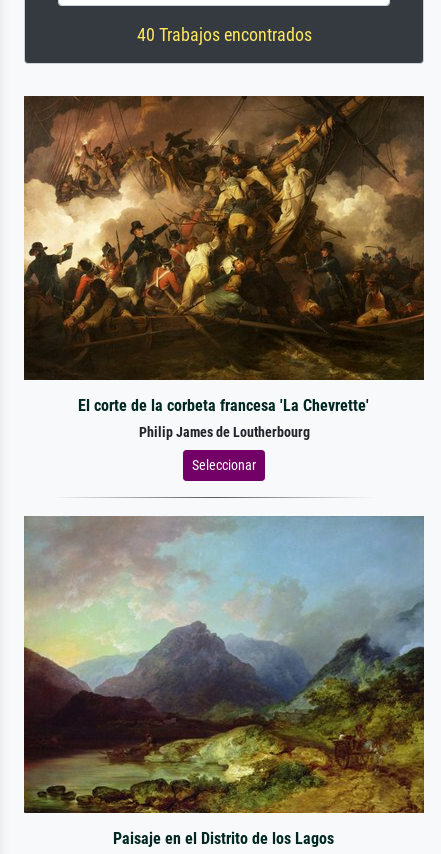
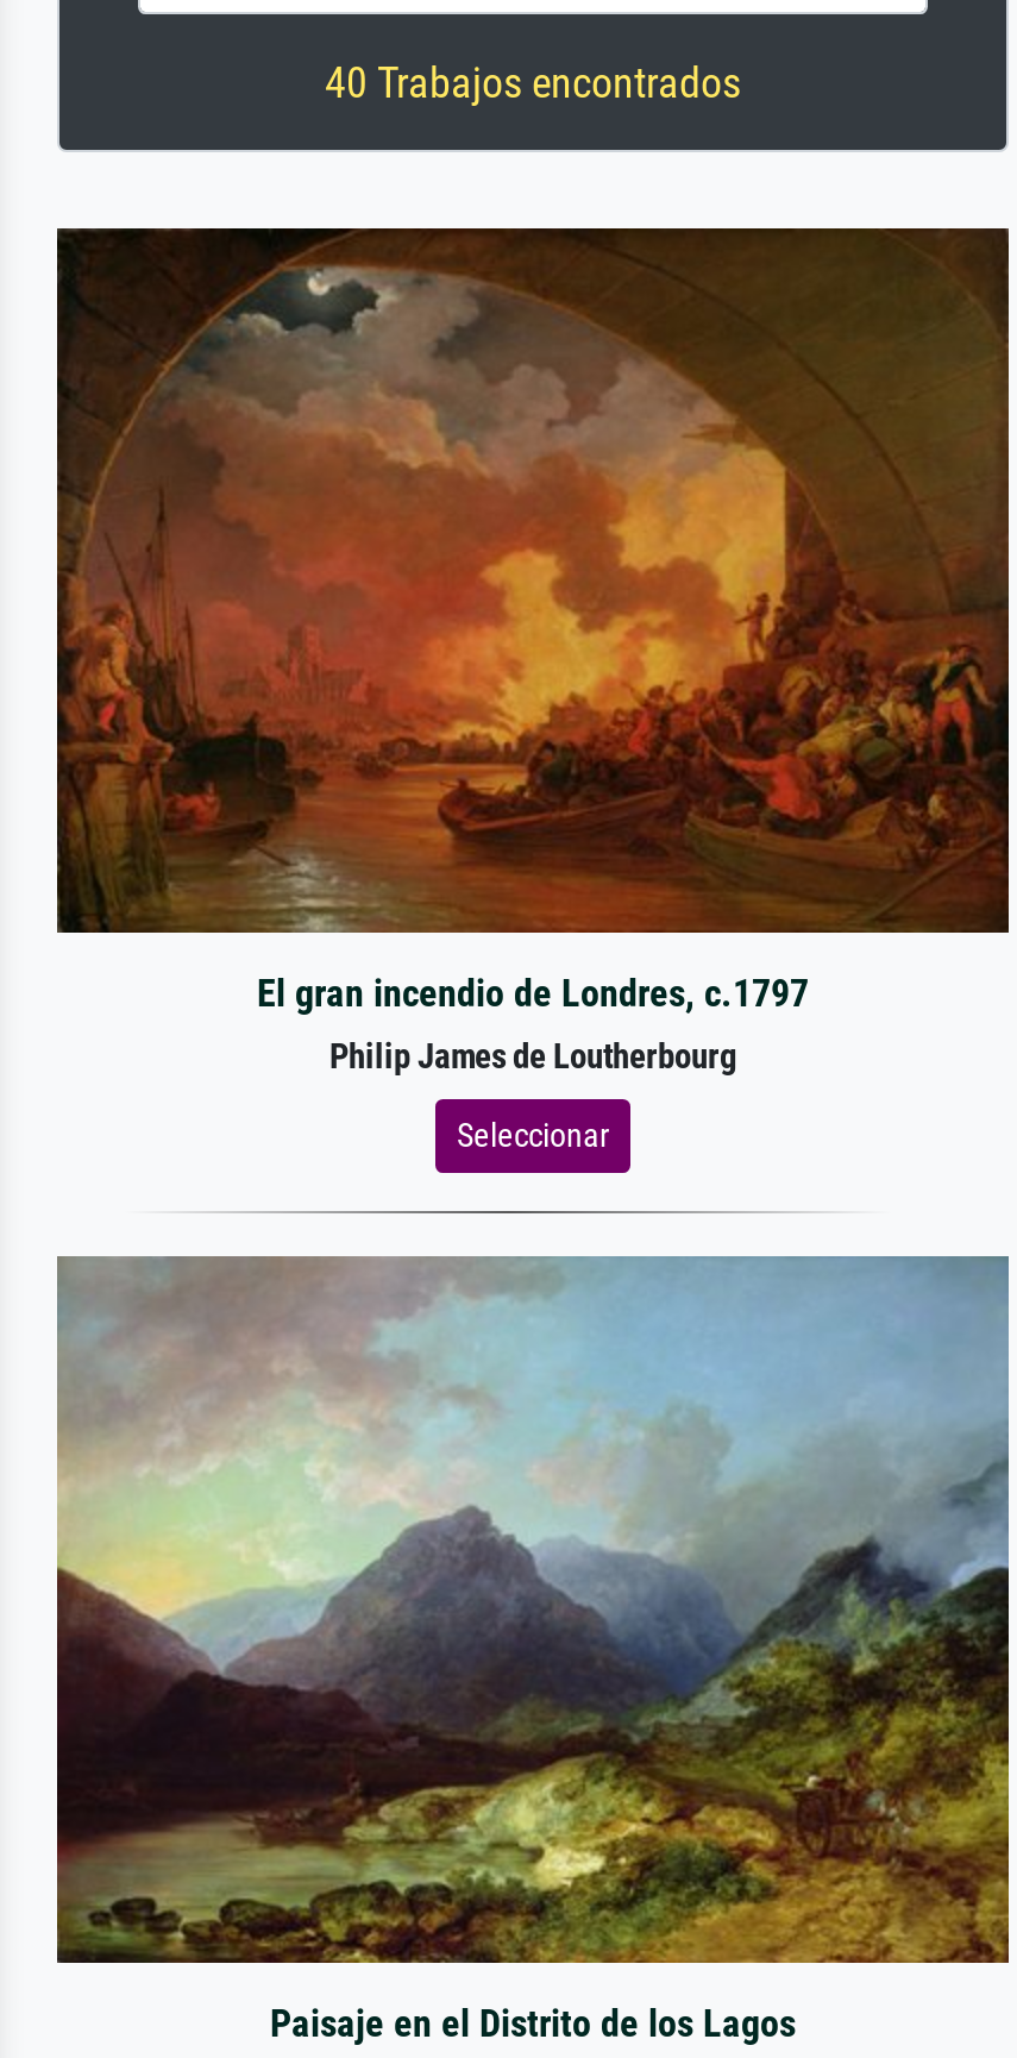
[23,96,425,415] [image] | El corte de la corbeta francesa 'La Chevrette' -> [55,228,1006,1015] [image] | El gran incendio de Londres, c.1797

